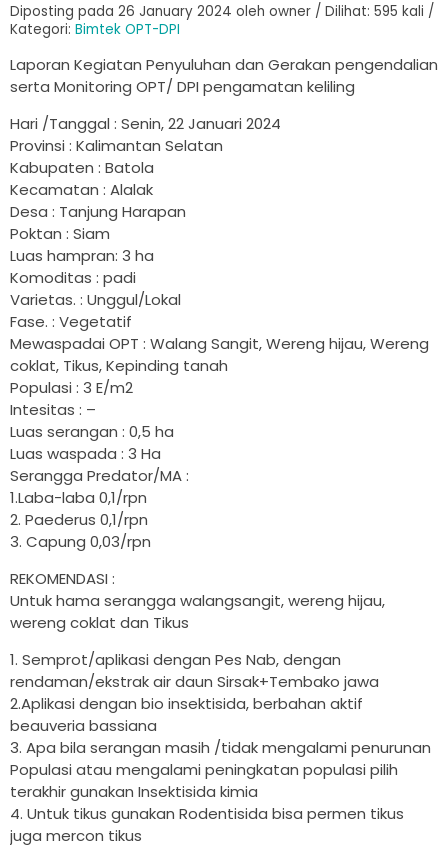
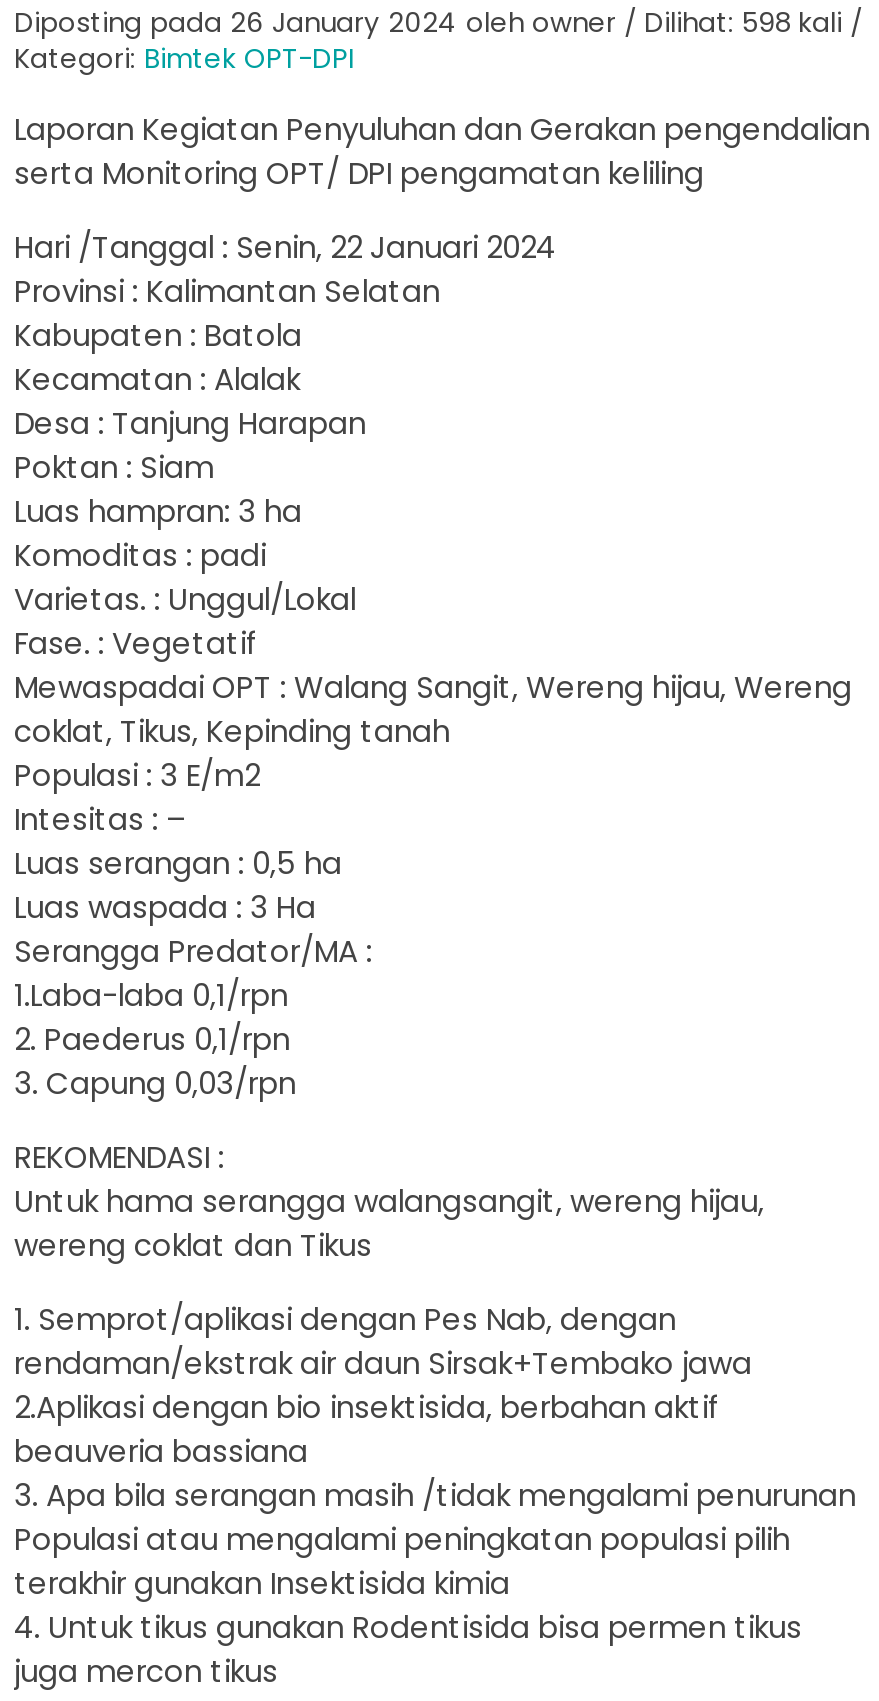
[10,2,434,21] Diposting pada 26 January 2024 oleh owner / Dilihat: 595 kali / -> [14,4,862,42] Diposting pada 26 January 2024 oleh owner / Dilihat: 598 kali /

